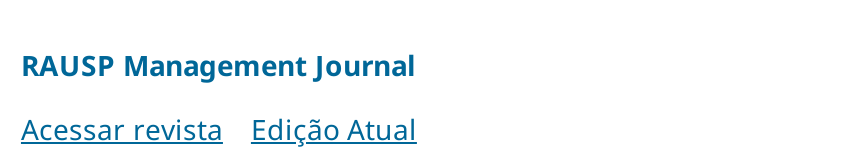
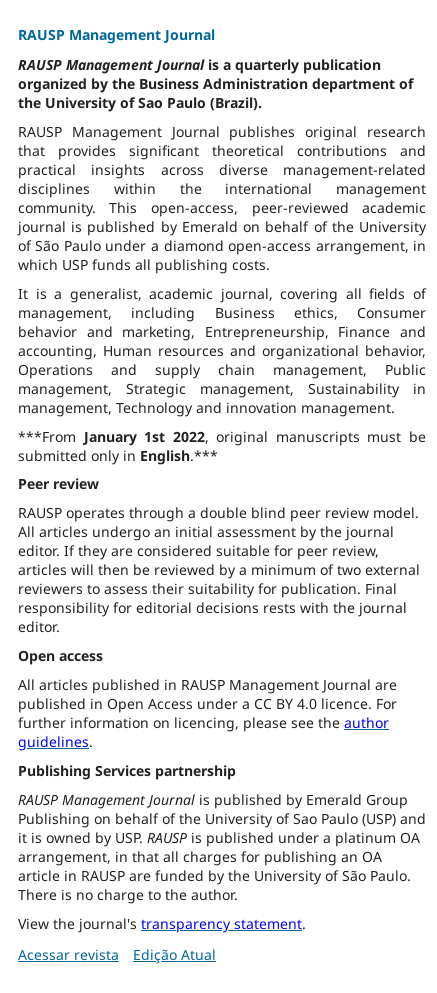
none -> [18,54,426,933] RAUSP Management Journal is a quarterly publication | organized by the Business Administration department of | the University of Sao Paulo (Brazil). | RAUSP Management Journal publishes original research | that provides significant theoretical contributions and | practical insights across diverse management-related | disciplines within the international management | community. This open-access, peer-reviewed academic | journal is published by Emerald on behalf of the University | of São Paulo under a diamond open-access arrangement, in | which USP funds all publishing costs. | It is a generalist, academic journal, covering all fields of | management, including Business ethics, Consumer | behavior and marketing, Entrepreneurship, Finance and | accounting, Human resources and organizational behavior, | Operations and supply chain management, Public | management, Strategic management, Sustainability in | management, Technology and innovation management. | ***From January 1st 2022, original manuscripts must be | submitted only in English.*** | Peer review | RAUSP operates through a double blind peer review model. | All articles undergo an initial assessment by the journal | editor. If they are considered suitable for peer review, | articles will then be reviewed by a minimum of two external | reviewers to assess their suitability for publication. Final | responsibility for editorial decisions rests with the journal | editor. | Open access | All articles published in RAUSP Management Journal are | published in Open Access under a CC BY 4.0 licence. For | further information on licencing, please see the author | guidelines. | Publishing Services partnership | RAUSP Management Journal is published by Emerald Group | Publishing on behalf of the University of Sao Paulo (USP) and | it is owned by USP. RAUSP is published under a platinum OA | arrangement, in that all charges for publishing an OA | article in RAUSP are funded by the University of São Paulo. | There is no charge to the author. | View the journal's transparency statement.

